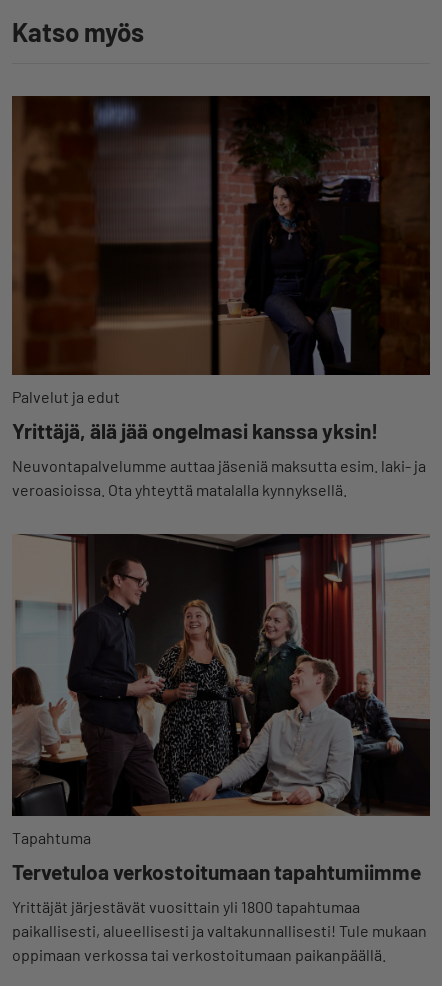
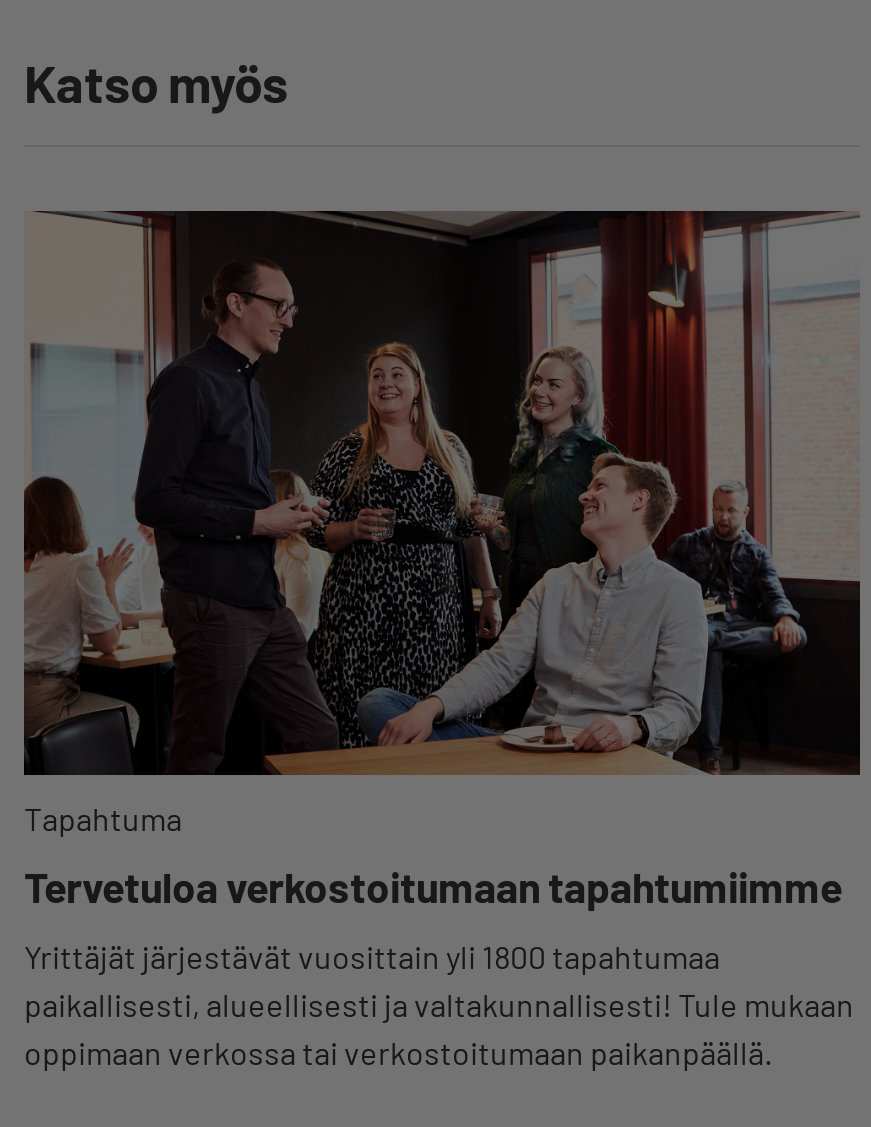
[11,95,431,499] [image] | Palvelut ja edut | Yrittäjä, älä jää ongelmasi kanssa yksin! | Neuvontapalvelumme auttaa jäseniä maksutta esim. laki- ja | veroasioissa. Ota yhteyttä matalalla kynnyksellä. -> none

